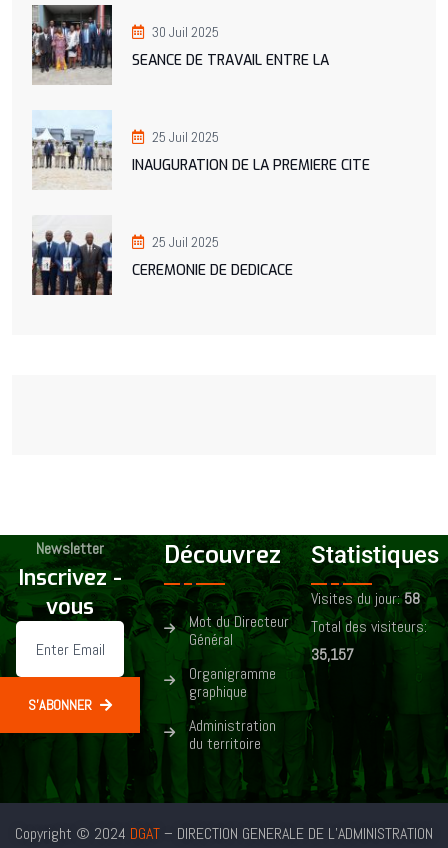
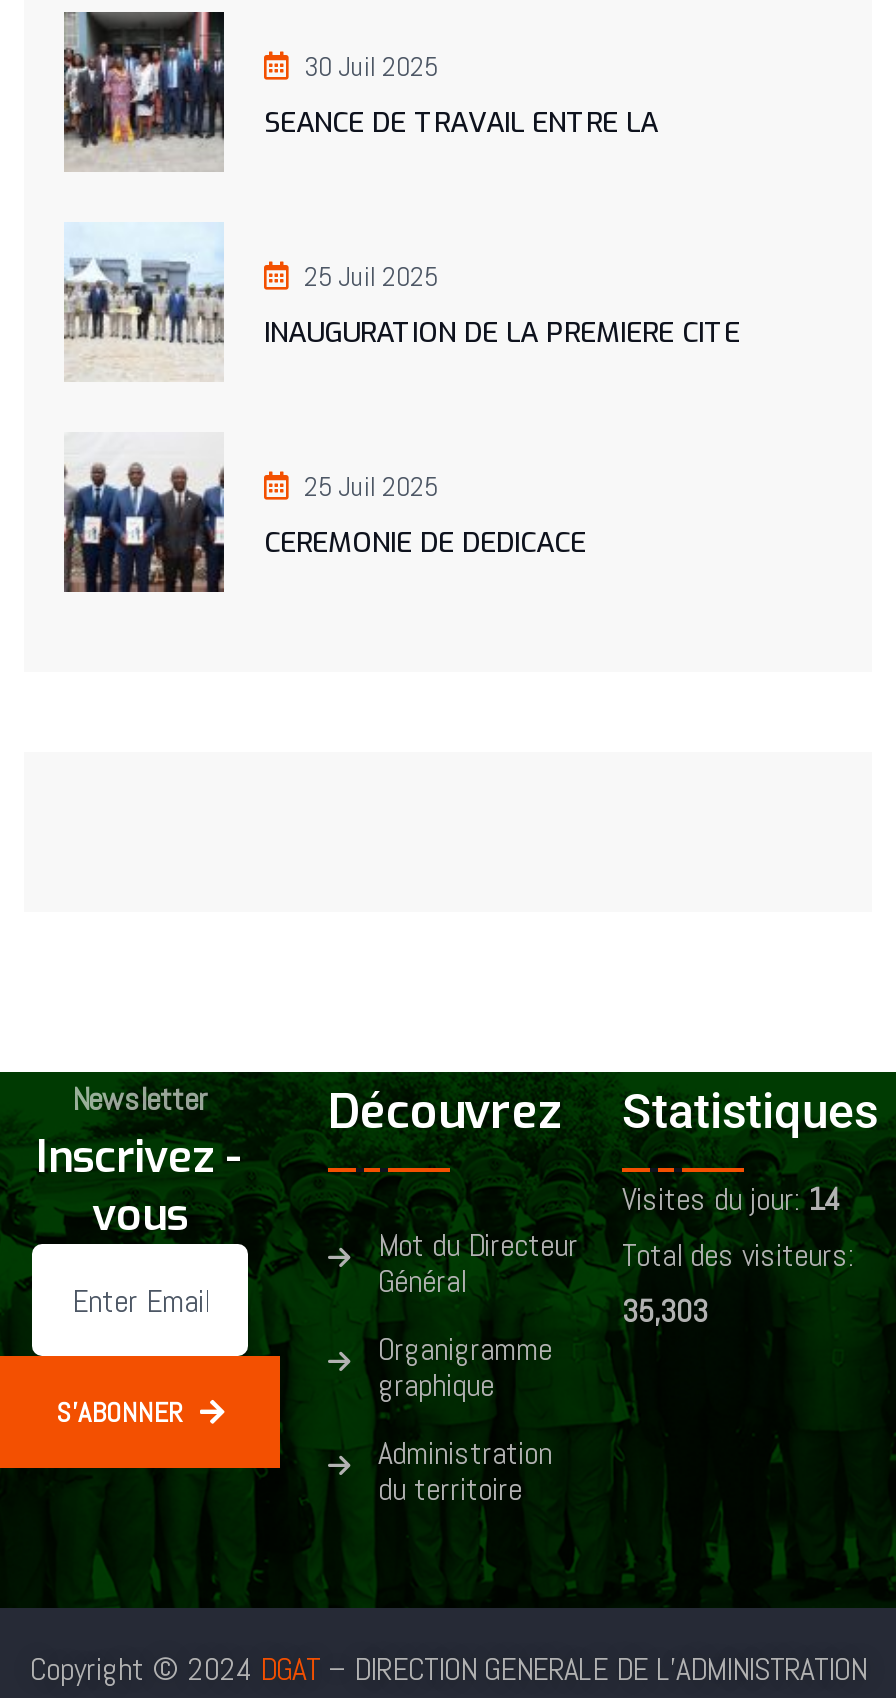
[311,588,420,609] Visites du jour: 58 -> [622,1178,840,1220] Visites du jour: 14
[311,644,354,665] 35,157 -> [622,1290,708,1332] 35,303

